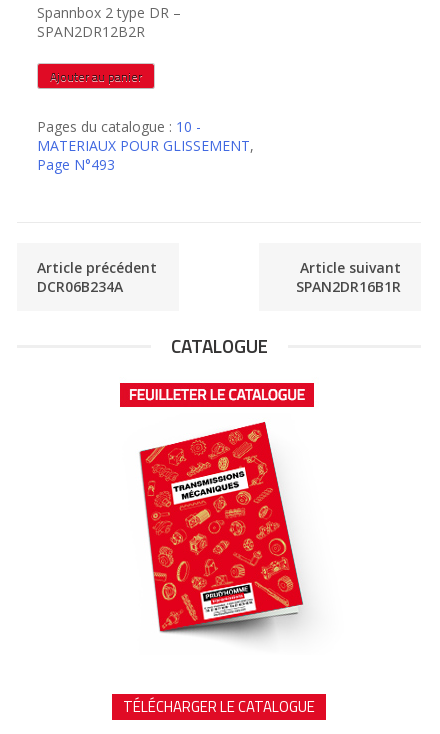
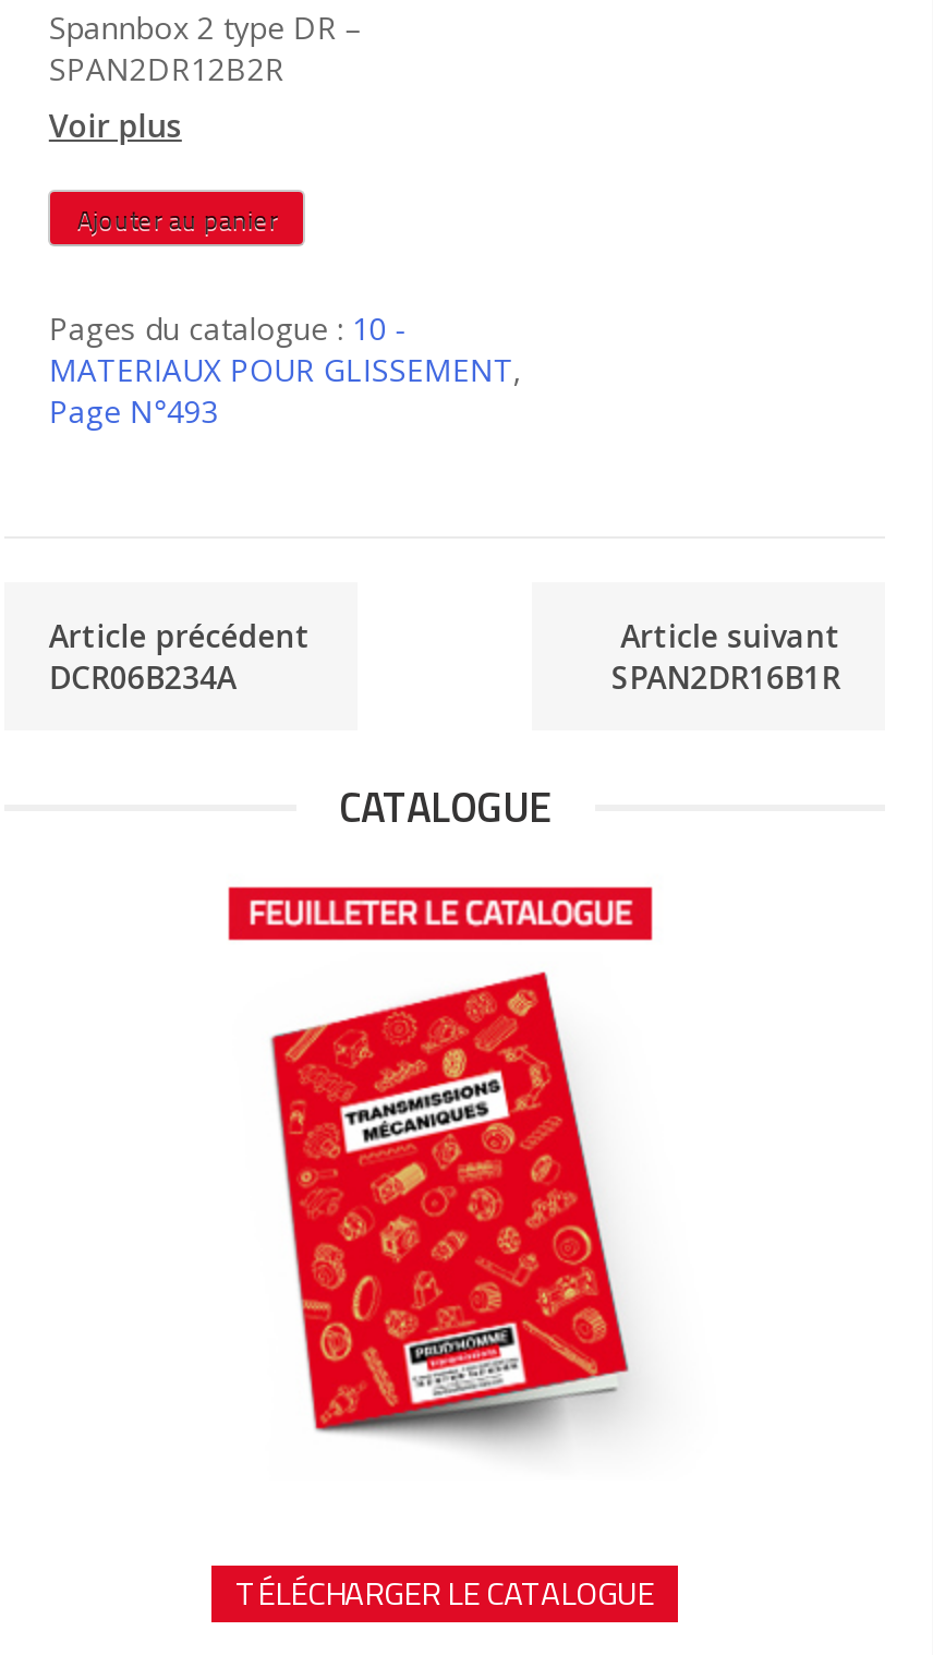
none -> [49,105,182,146] Voir plus

